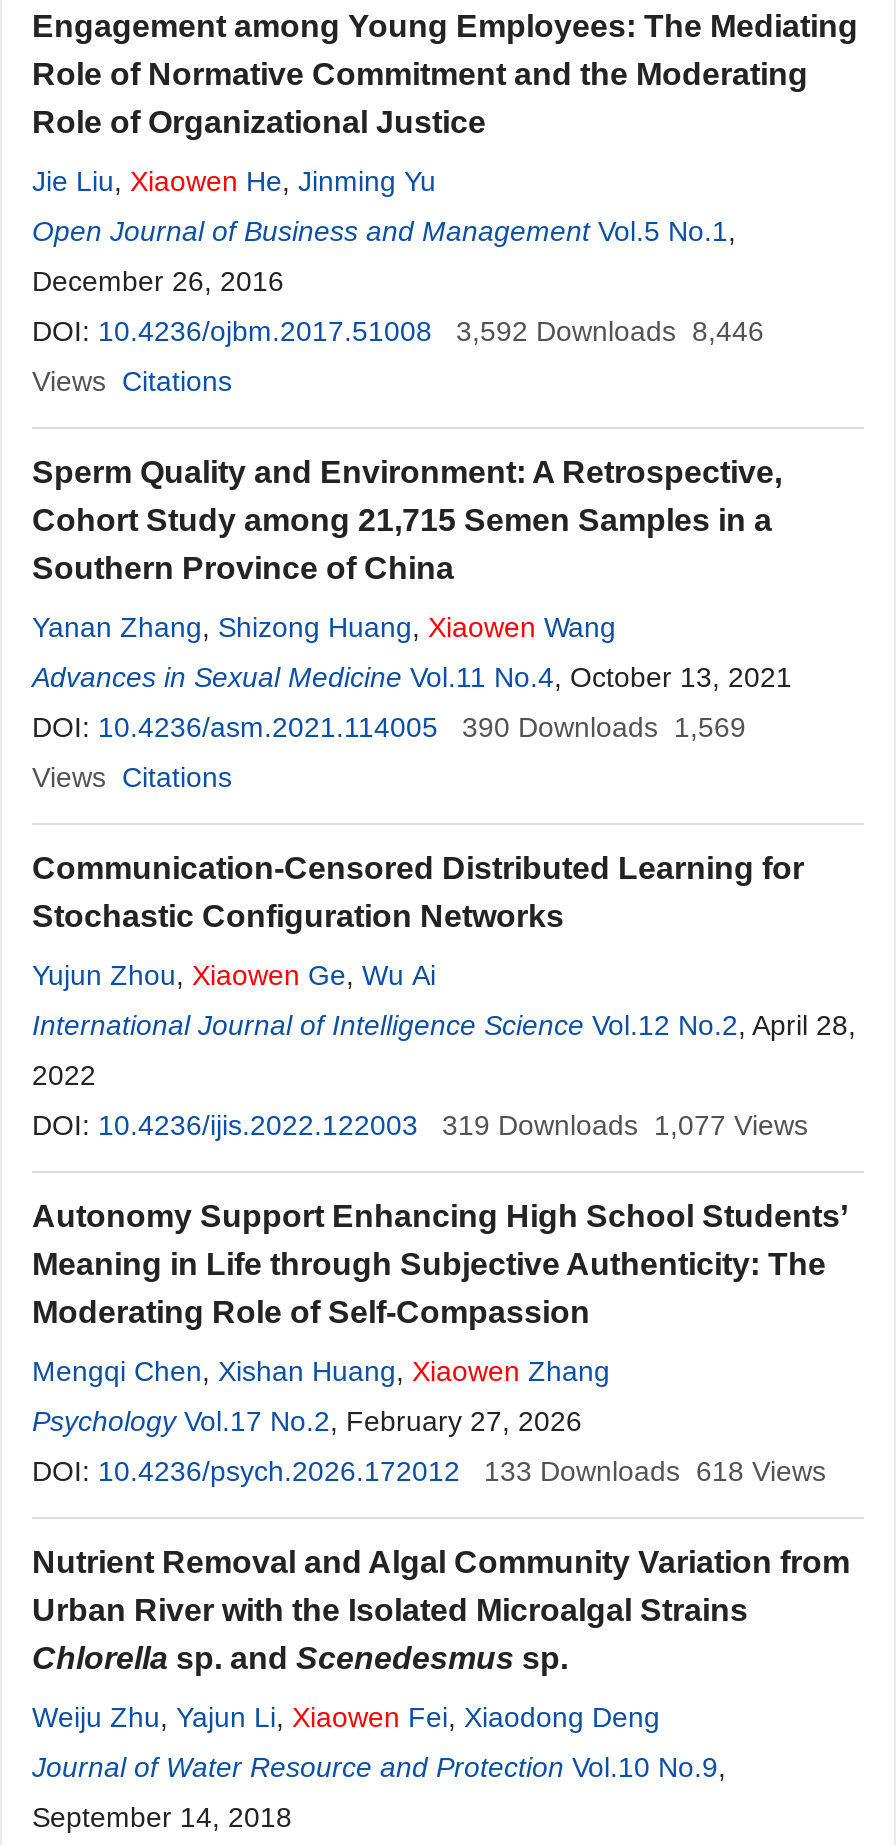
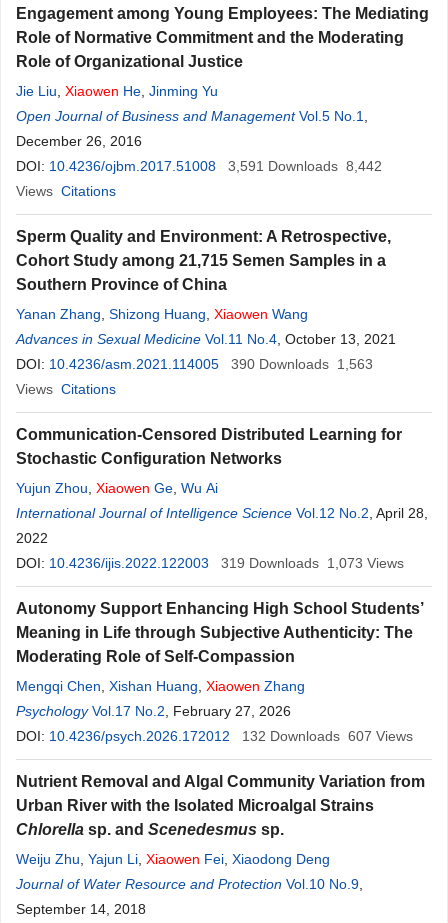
[32,315,764,347] DOI: 10.4236/ojbm.2017.51008 3,592 Downloads 8,446 -> [16,158,382,174] DOI: 10.4236/ojbm.2017.51008 3,591 Downloads 8,442
[32,711,746,743] DOI: 10.4236/asm.2021.114005 390 Downloads 1,569 -> [16,356,373,372] DOI: 10.4236/asm.2021.114005 390 Downloads 1,563
[442,1109,808,1141] 319 Downloads 1,077 Views -> [221,555,404,571] 319 Downloads 1,073 Views
[484,1455,826,1487] 133 Downloads 618 Views -> [242,728,413,744] 132 Downloads 607 Views

